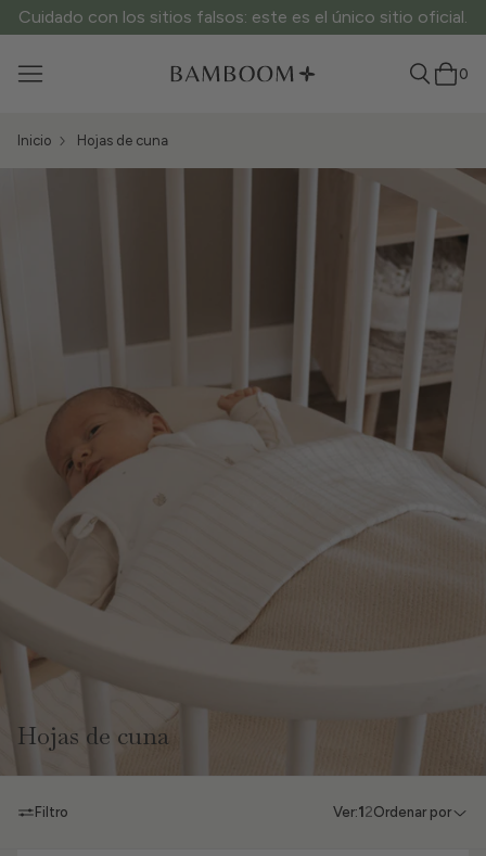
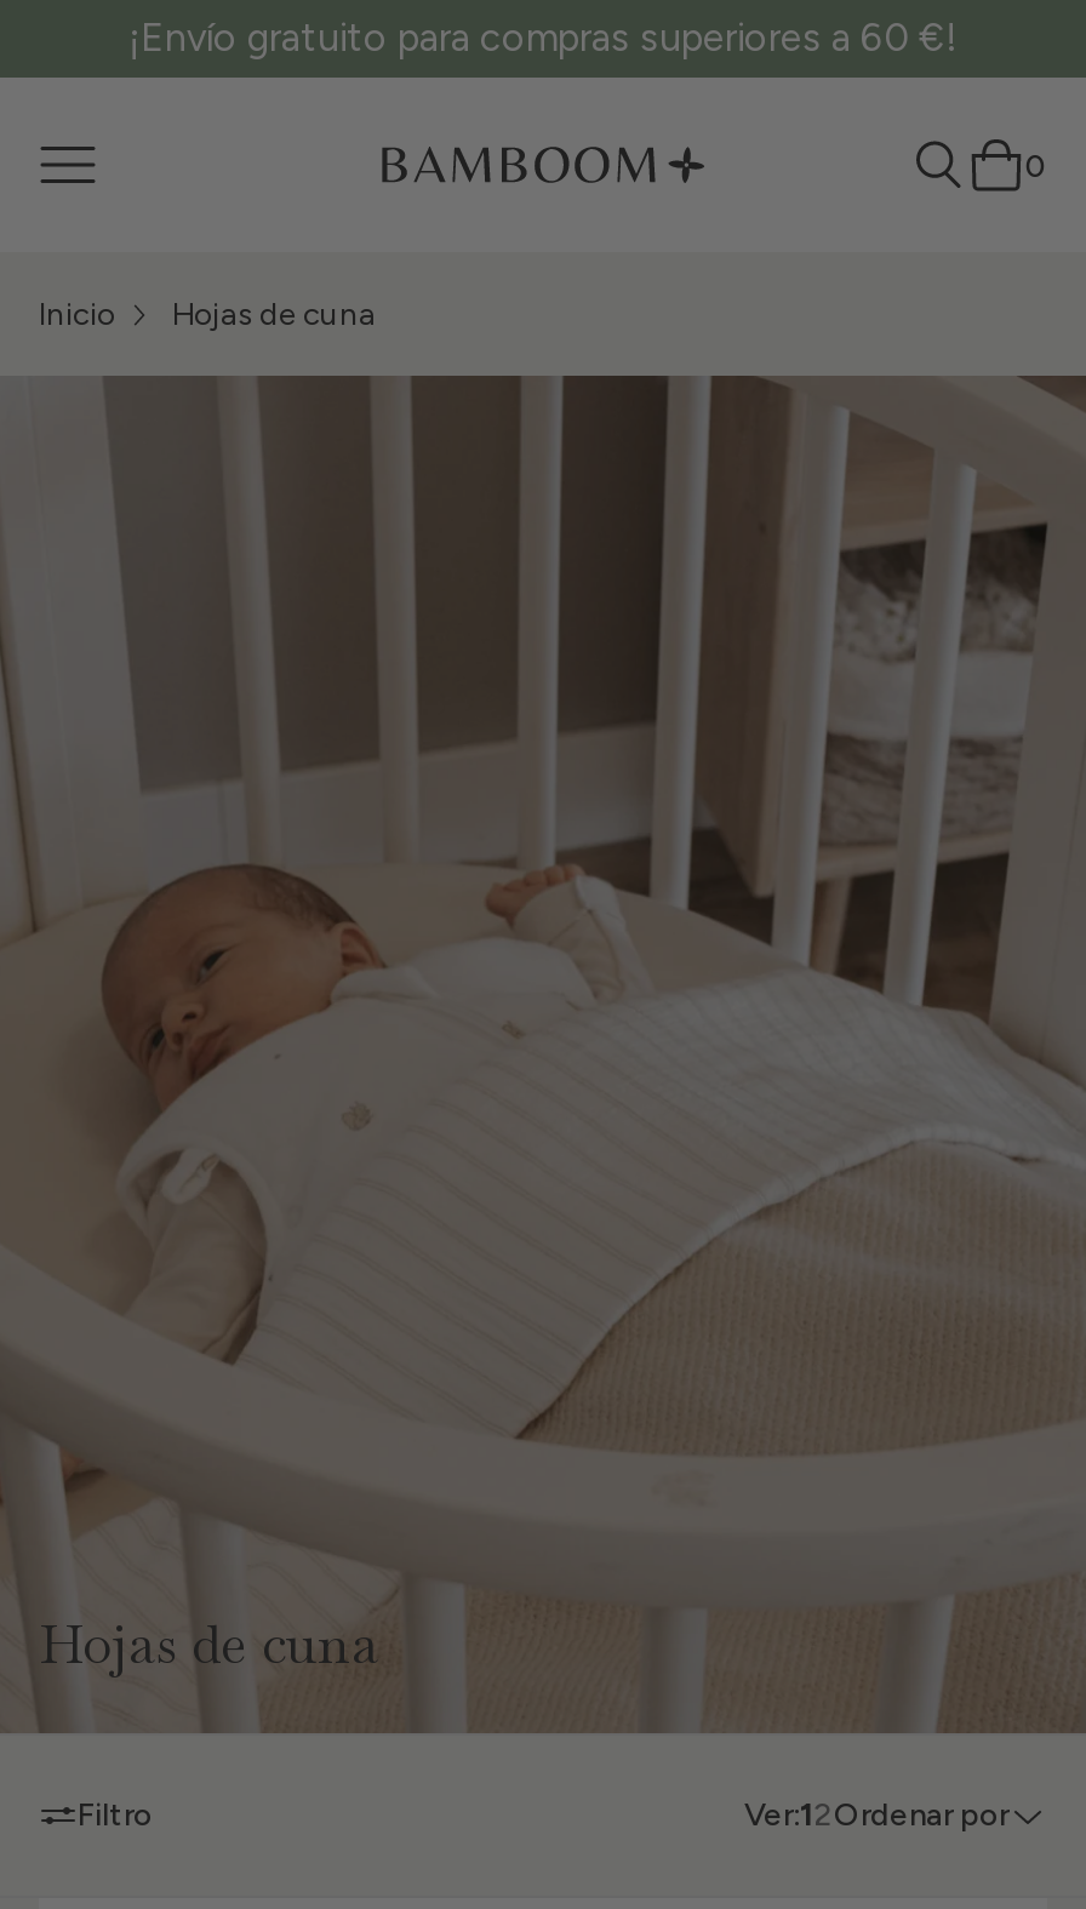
[18,7,468,27] Cuidado con los sitios falsos: este es el único sitio oficial. -> [128,15,958,61] ¡Envío gratuito para compras superiores a 60 €!

